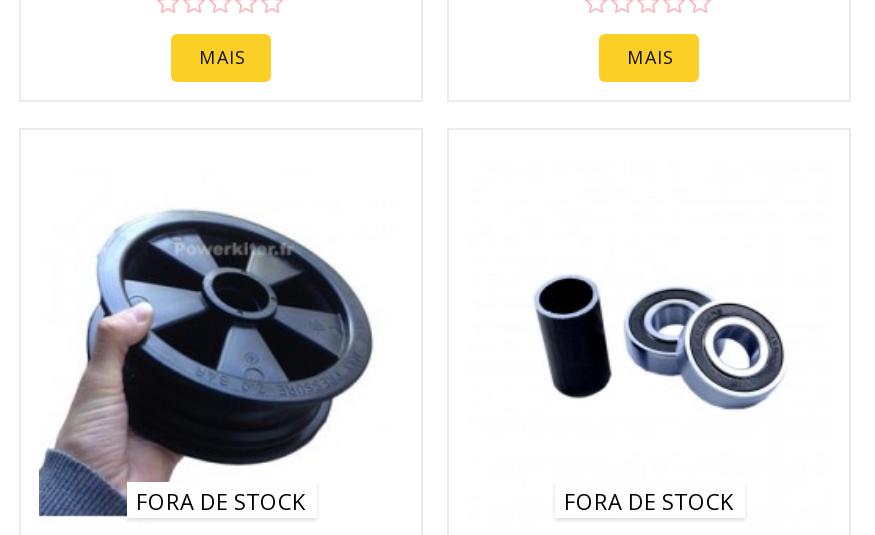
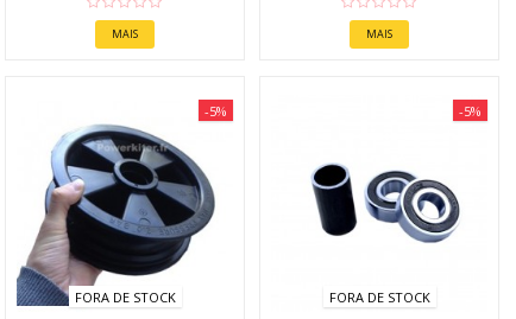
none -> [204,102,227,120] -5%
none -> [459,102,482,120] -5%

